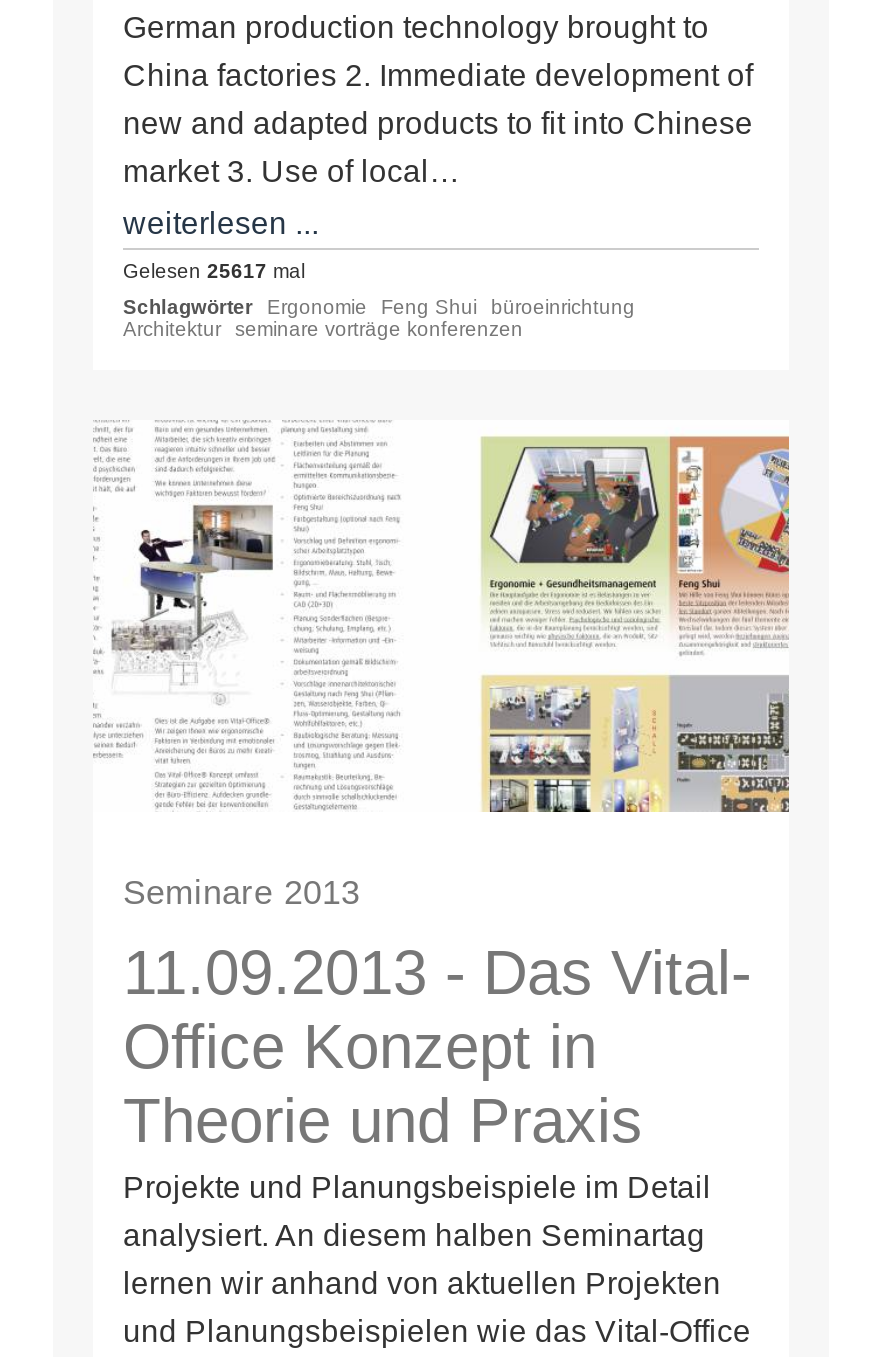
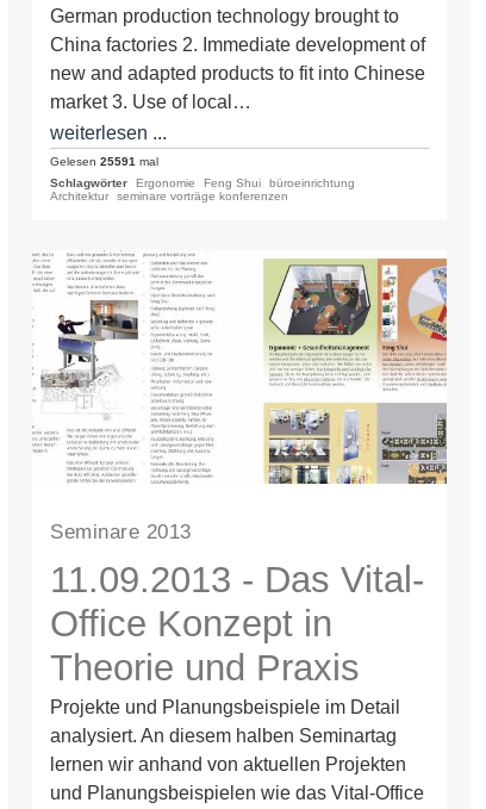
[123,261,305,283] Gelesen 25617 mal -> [50,155,158,168] Gelesen 25591 mal

